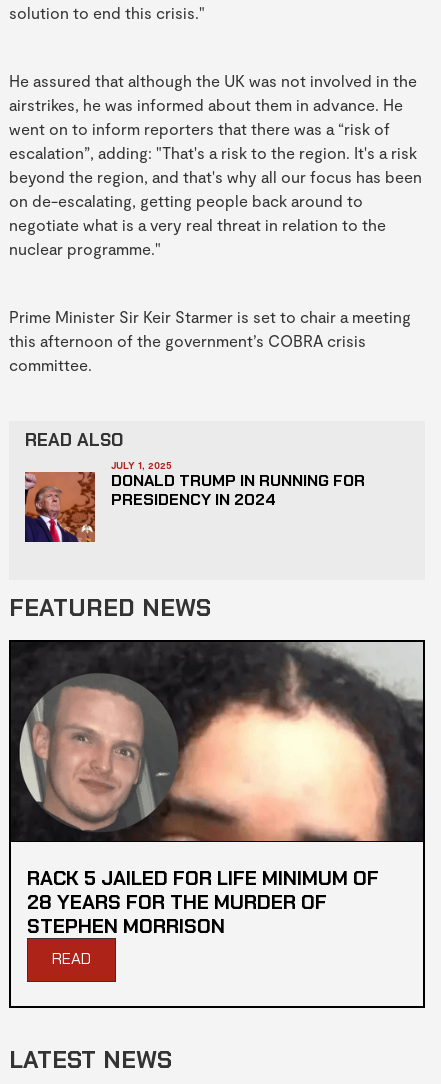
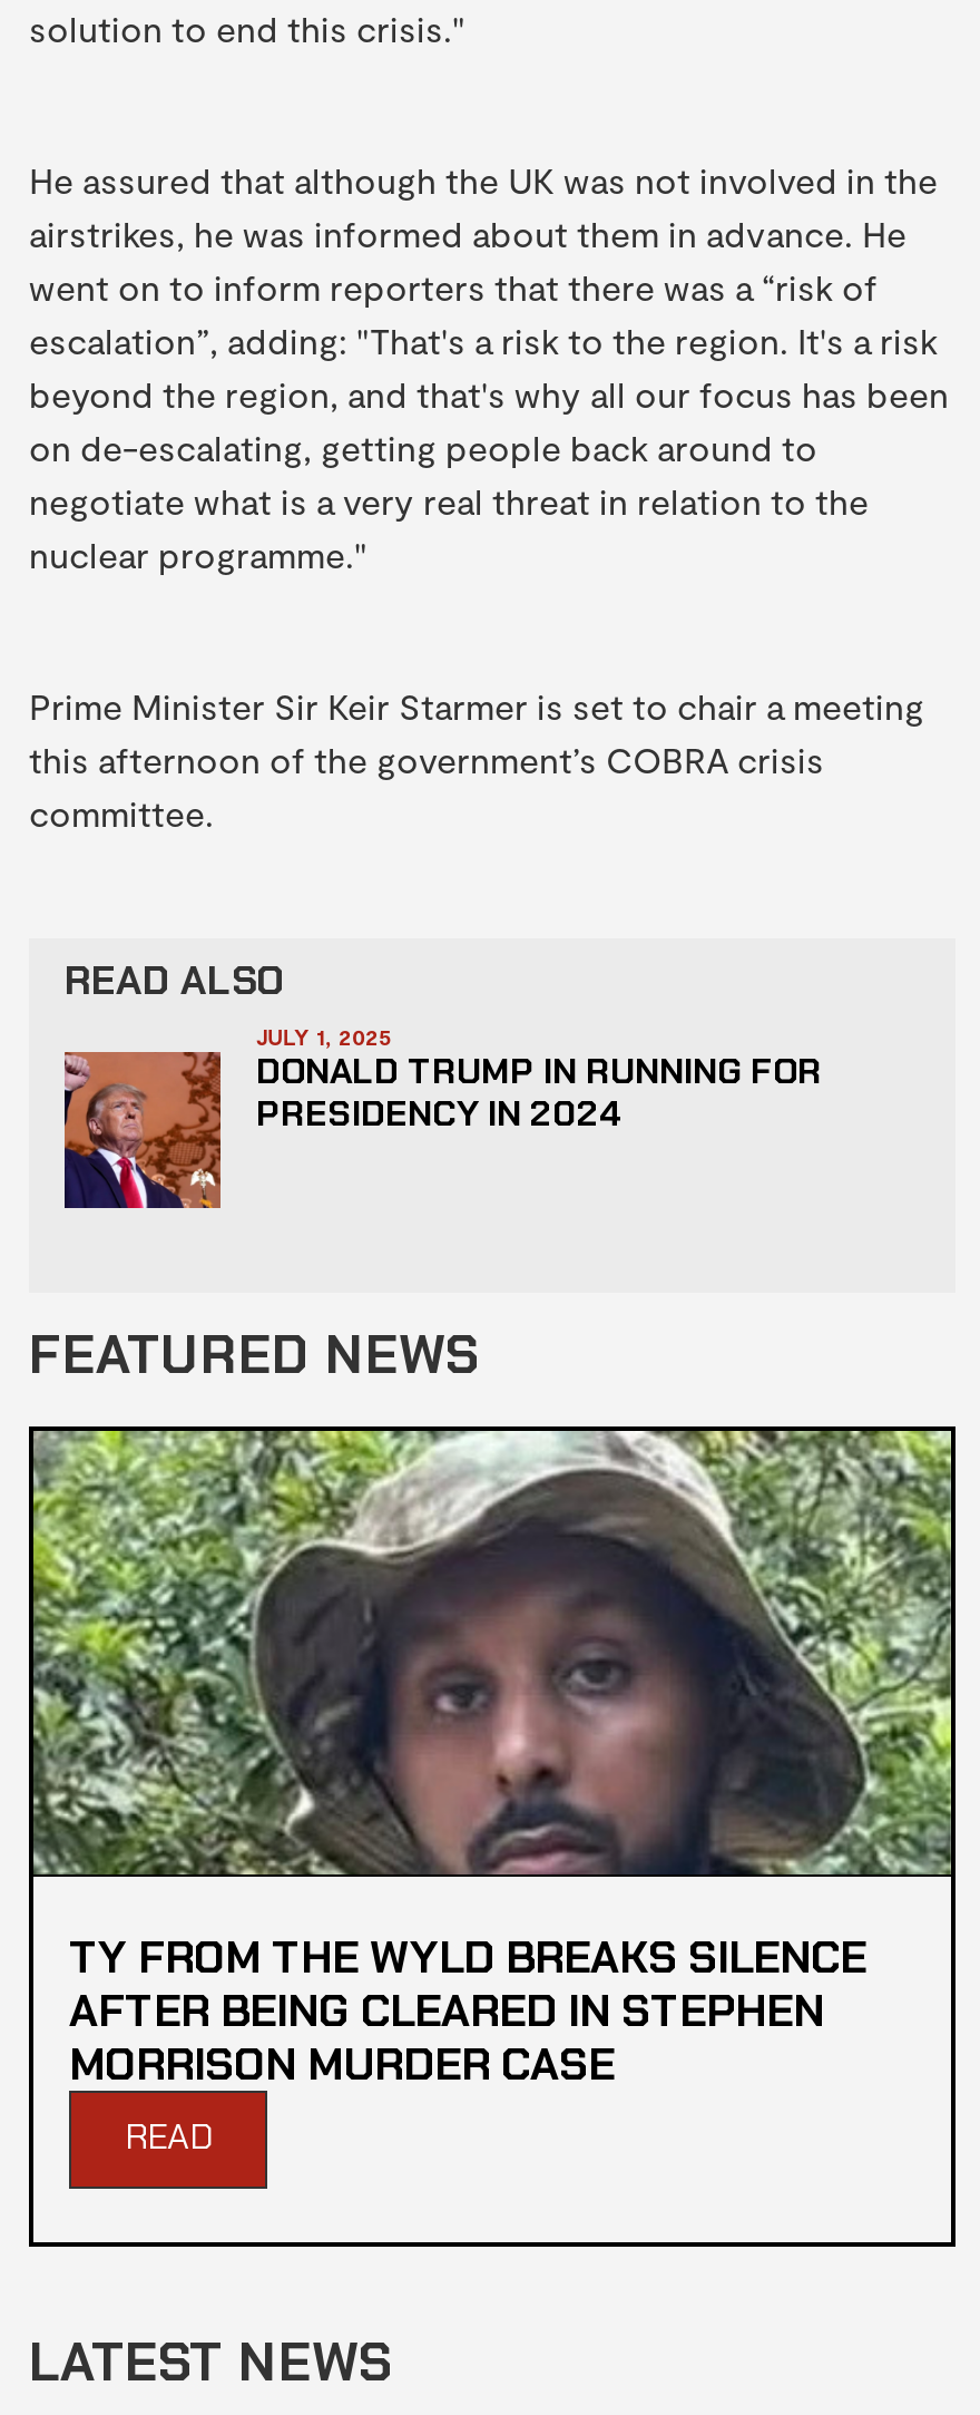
[10,641,424,939] [image] | RACK 5 JAILED FOR LIFE MINIMUM OF | 28 YEARS FOR THE MURDER OF | STEPHEN MORRISON -> [31,1429,953,2092] [image] | TY FROM THE WYLD BREAKS SILENCE | AFTER BEING CLEARED IN STEPHEN | MORRISON MURDER CASE

